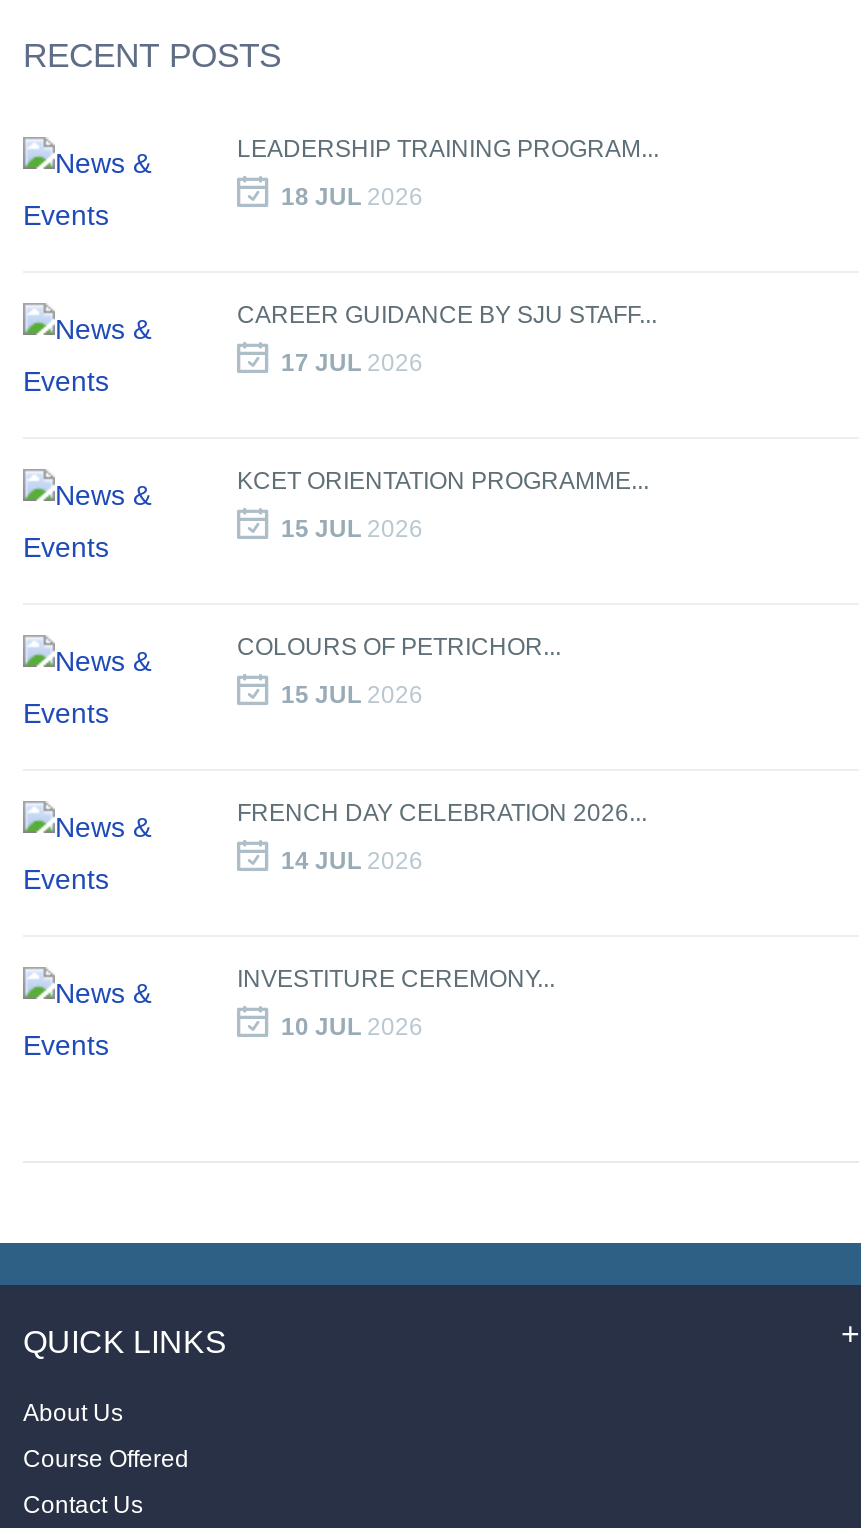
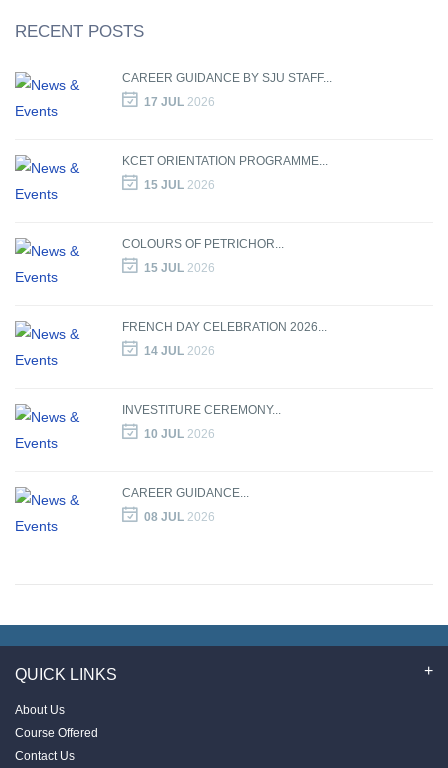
[237,135,659,211] LEADERSHIP TRAINING PROGRAM... | 18 JUL 2026 -> none
moved [237,301,657,1041] -> [122,71,332,441]: CAREER GUIDANCE BY SJU STAFF... | 17 JUL 2026 | KCET ORIENTATION PROGRAMME... | ... | INVESTITURE CEREMONY... | 10 JUL 2026
none -> [122,486,249,524] CAREER GUIDANCE... | 08 JUL 2026

